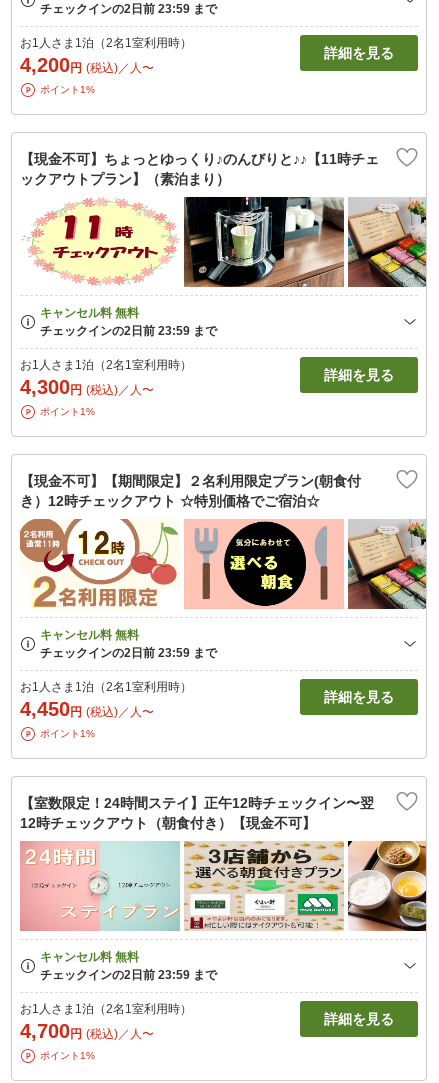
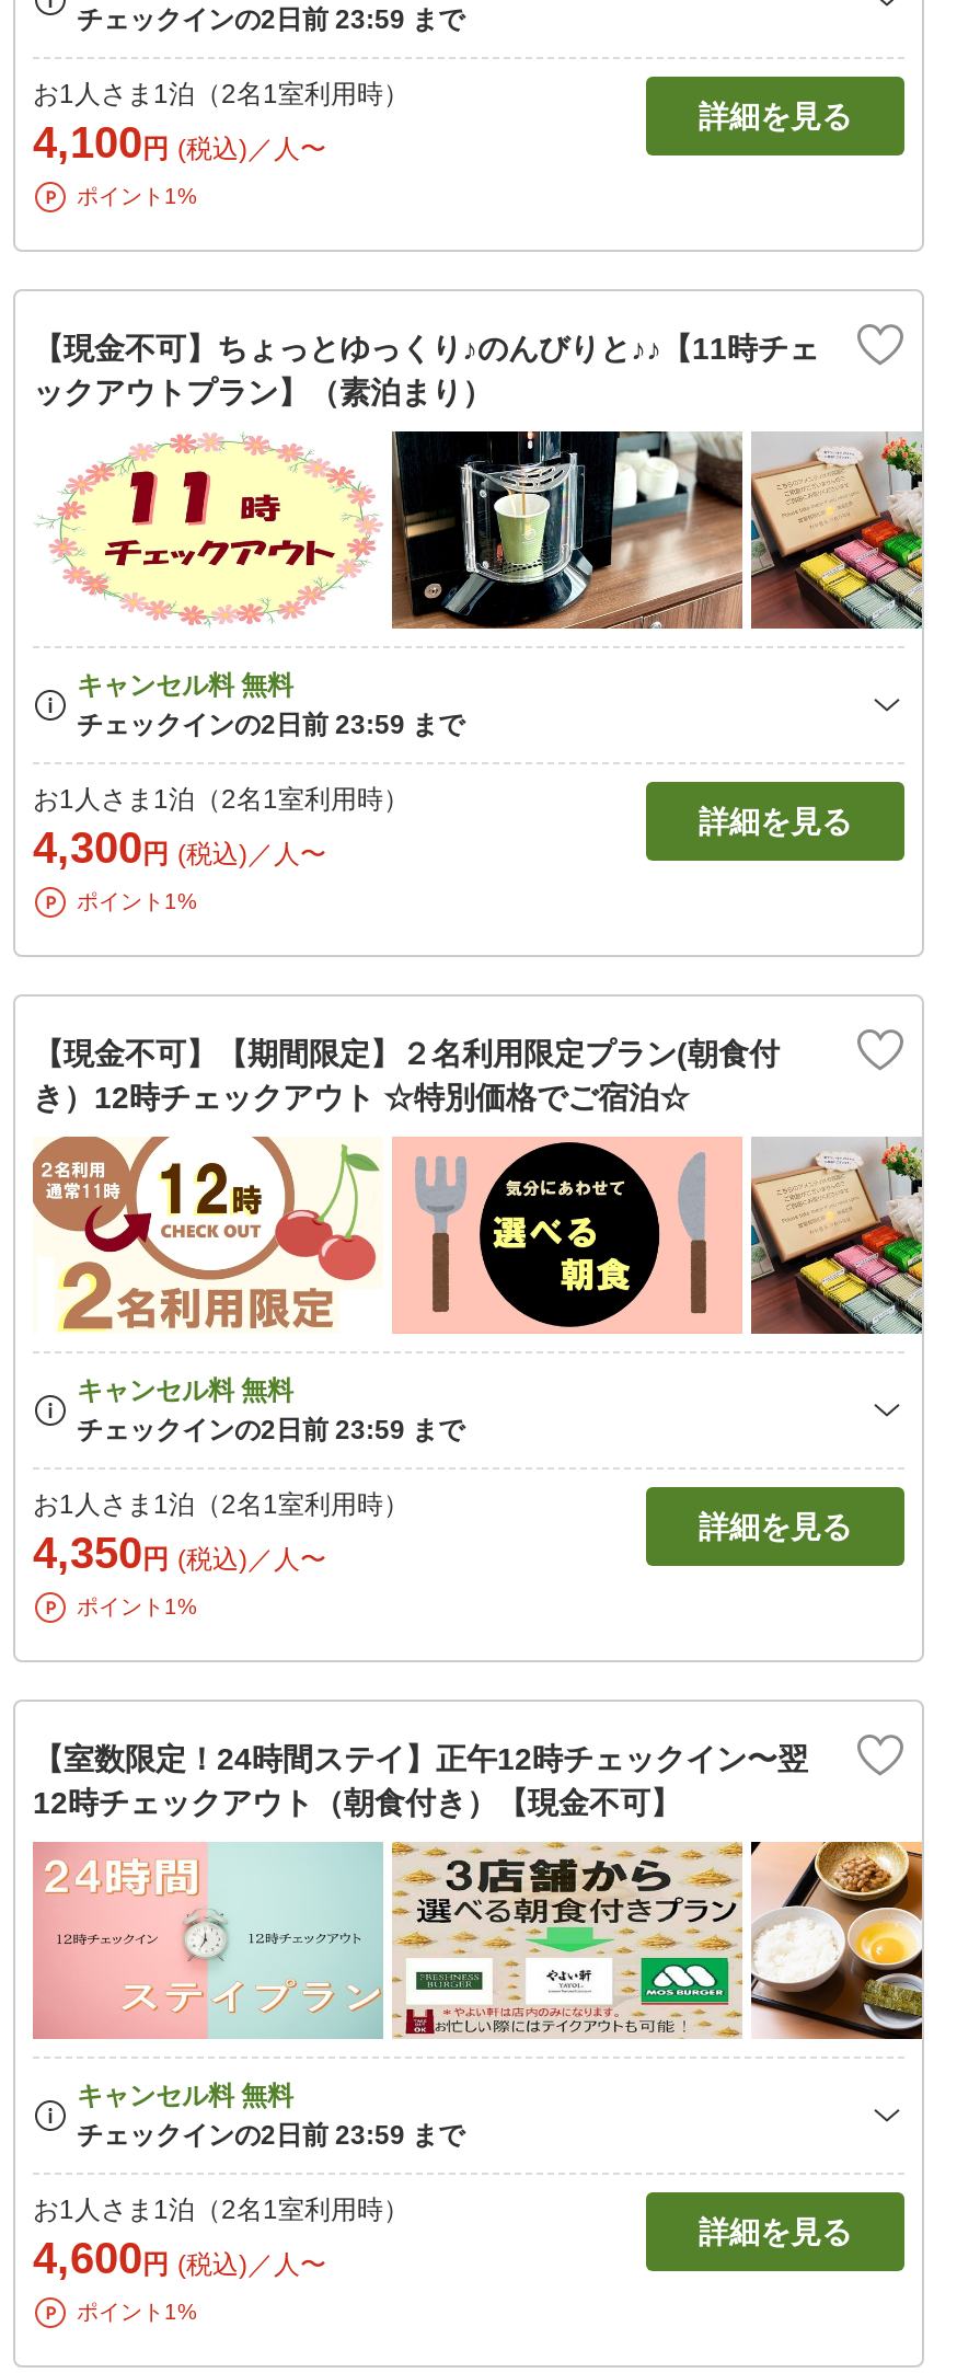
[20,54,154,76] 4,200円 (税込)／人〜 -> [33,118,326,166] 4,100円 (税込)／人〜
[20,698,154,720] 4,450円 (税込)／人〜 -> [33,1529,326,1577] 4,350円 (税込)／人〜
[20,1020,154,1042] 4,700円 (税込)／人〜 -> [33,2234,326,2282] 4,600円 (税込)／人〜

